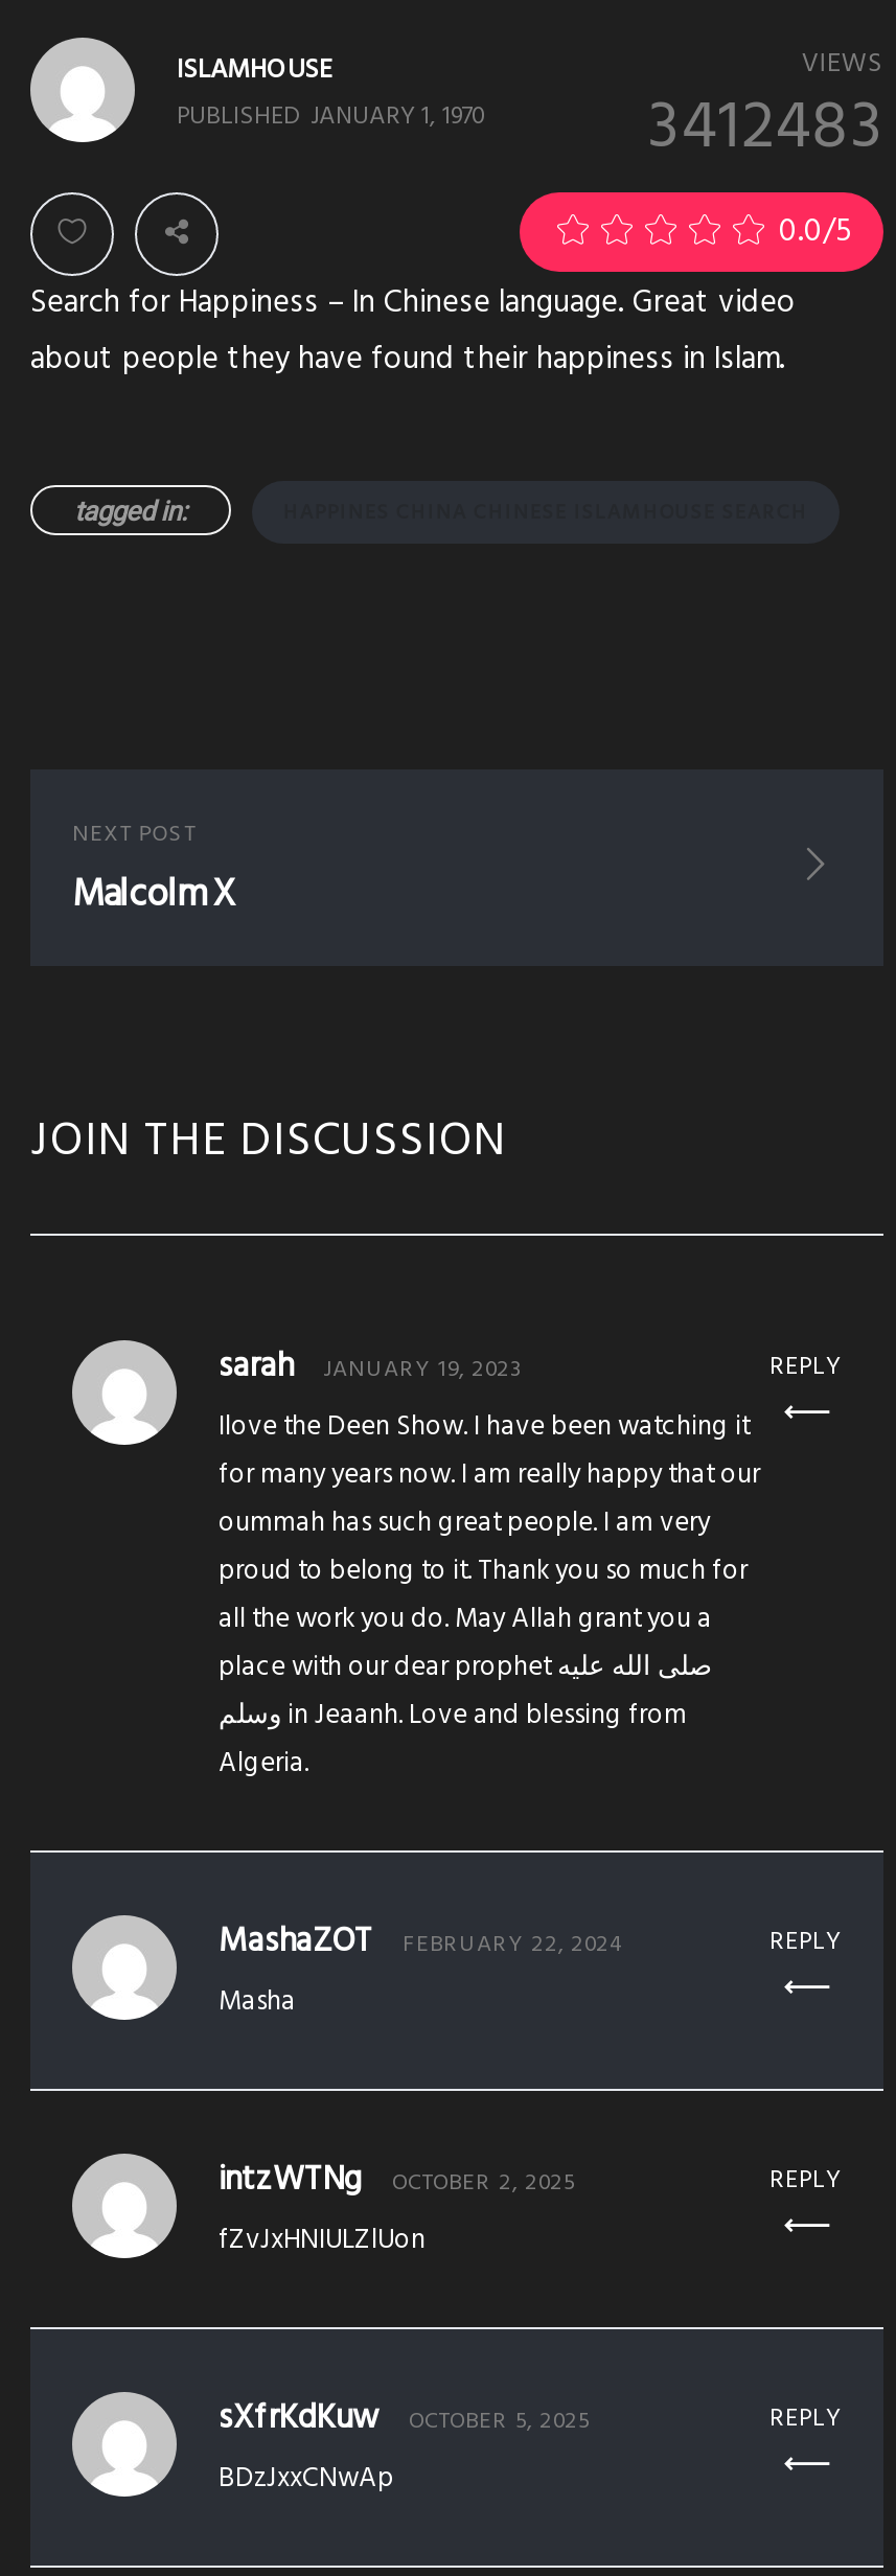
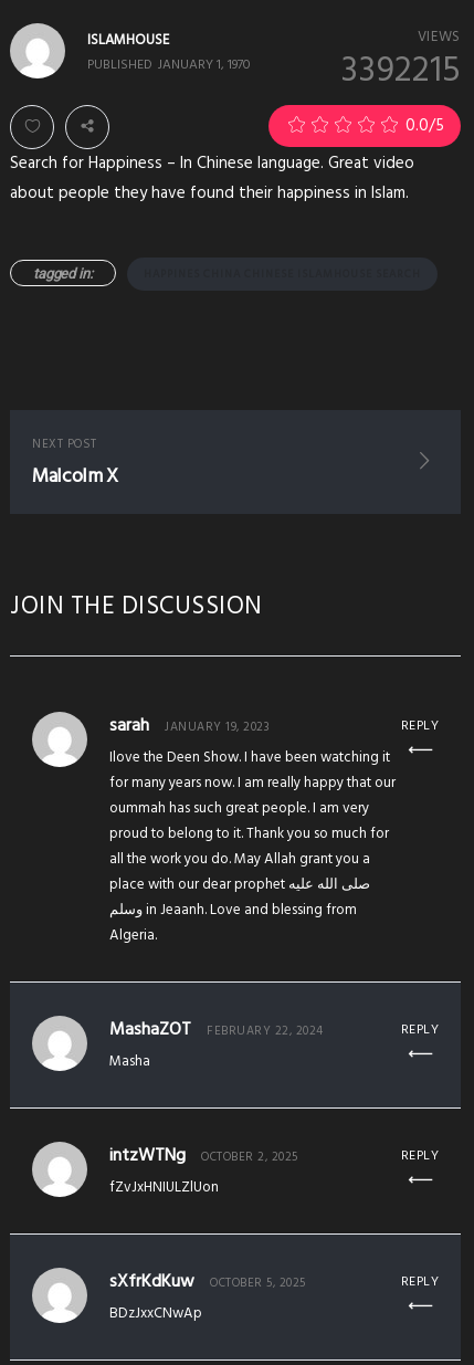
[648,74,883,181] 3412483 -> [342,43,461,99] 3392215

